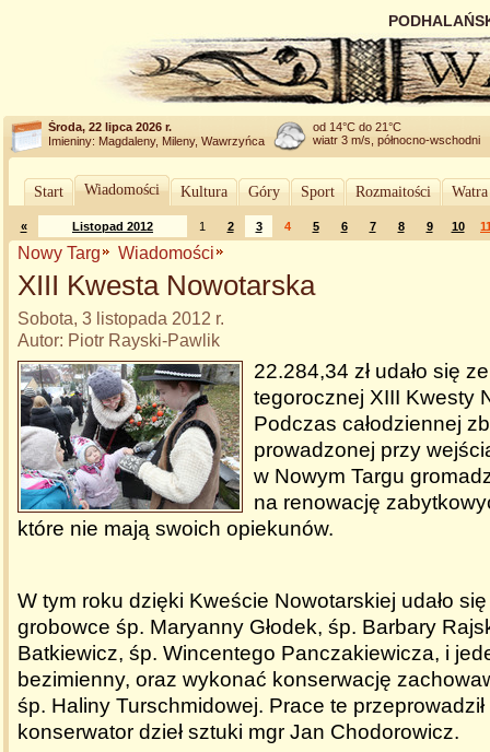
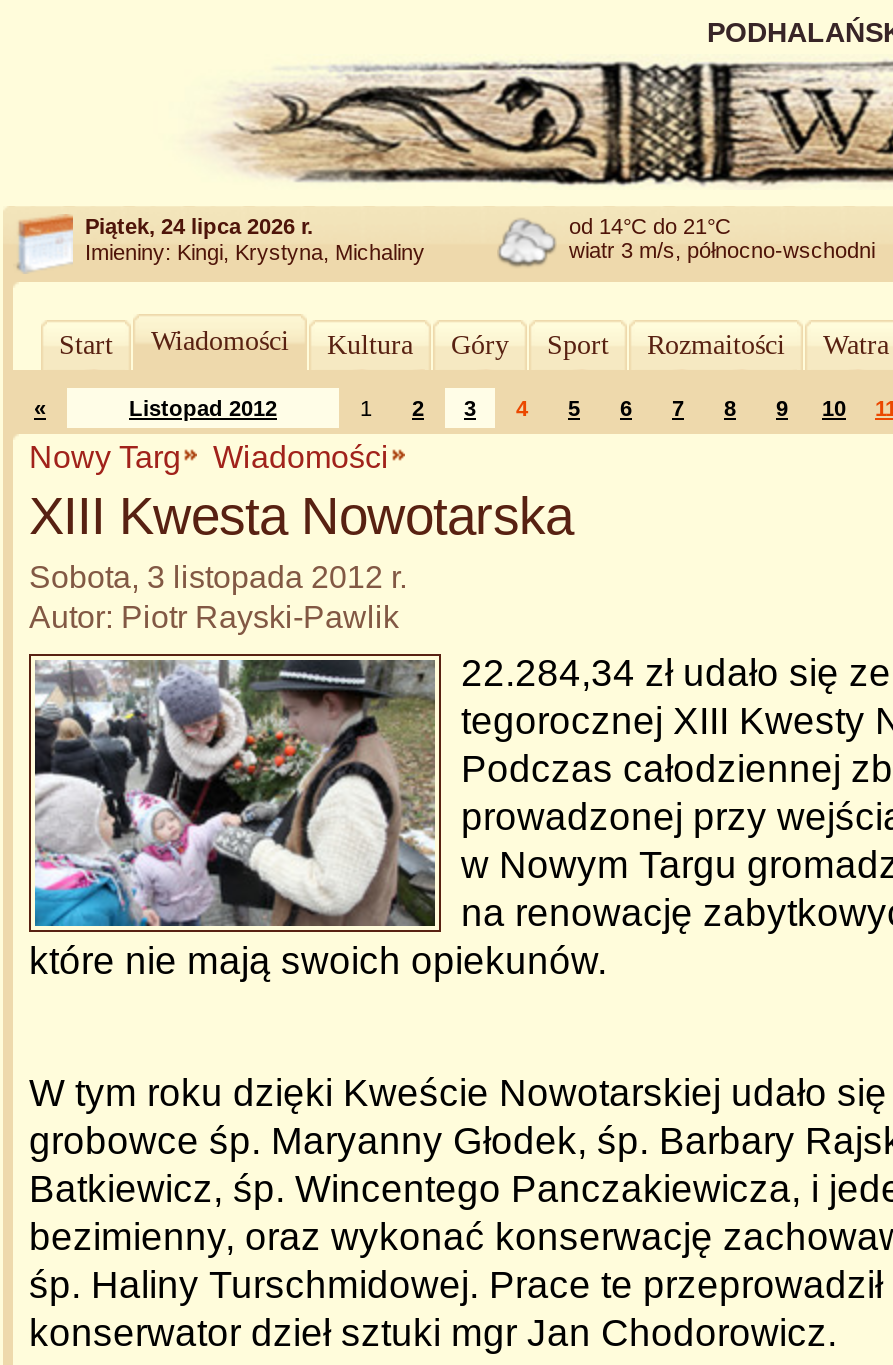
[48,120,172,133] Środa, 22 lipca 2026 r. -> [85,214,313,238] Piątek, 24 lipca 2026 r.
[48,134,265,148] Imieniny: Magdaleny, Mileny, Wawrzyńca -> [85,240,425,264] Imieniny: Kingi, Krystyna, Michaliny

